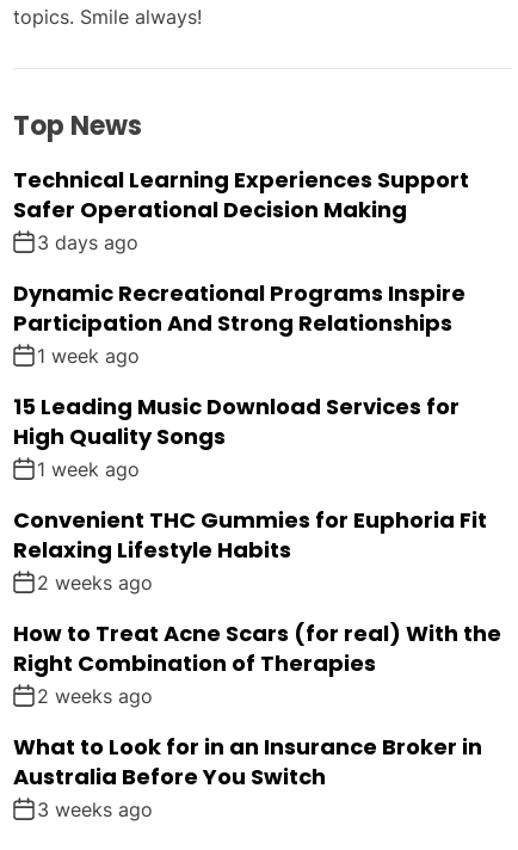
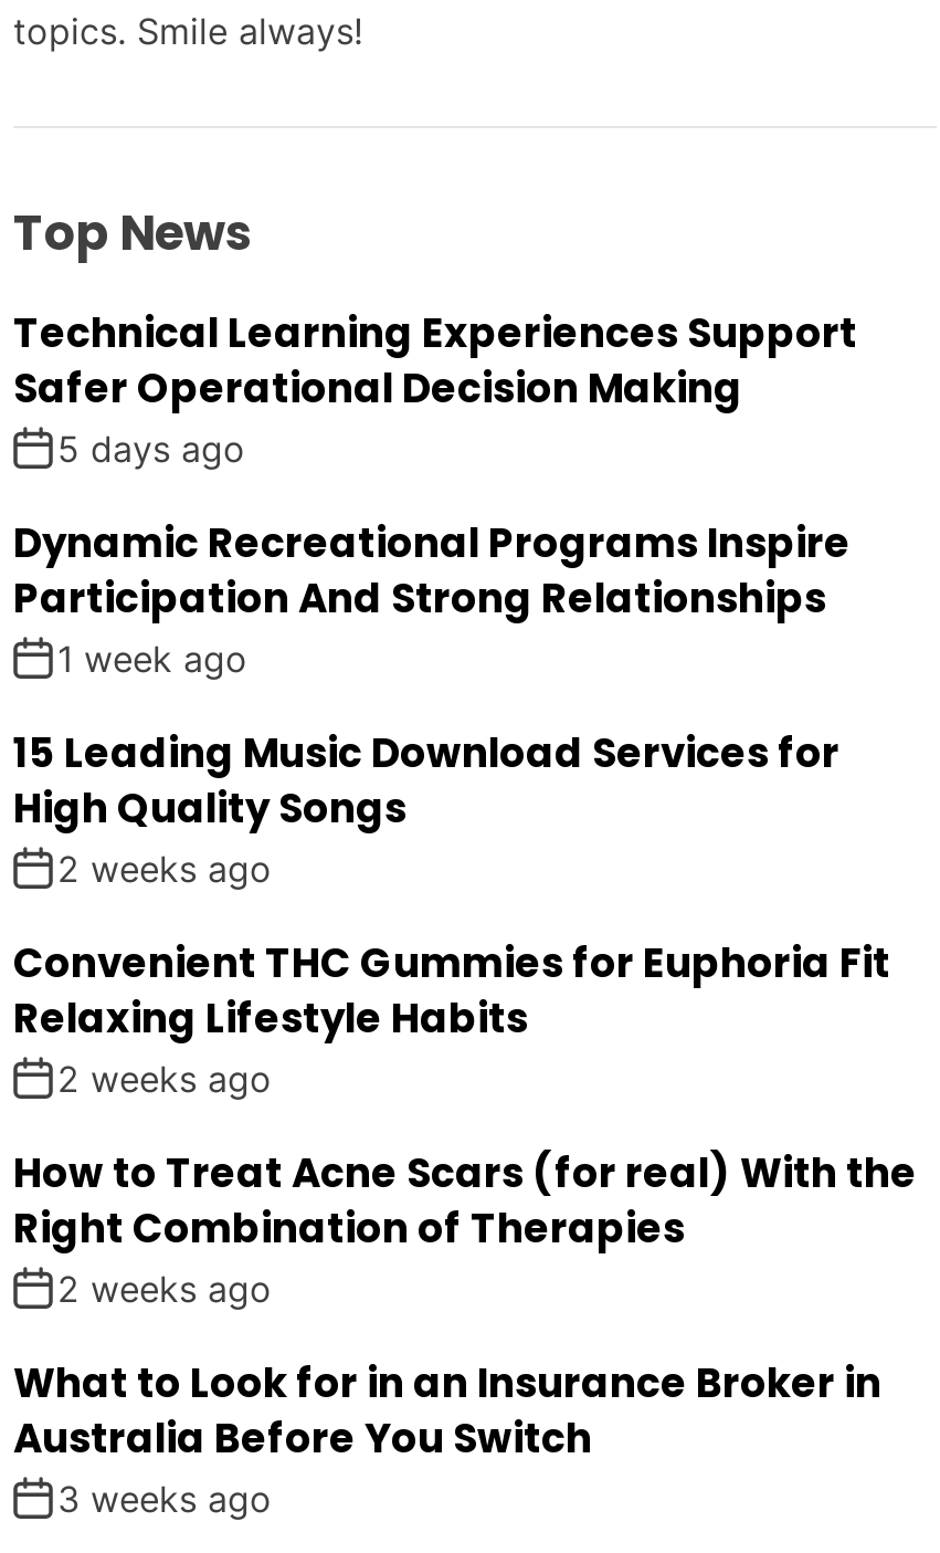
[37,230,138,254] 3 days ago -> [57,426,245,471] 5 days ago
[37,457,140,481] 1 week ago -> [57,846,272,891] 2 weeks ago

